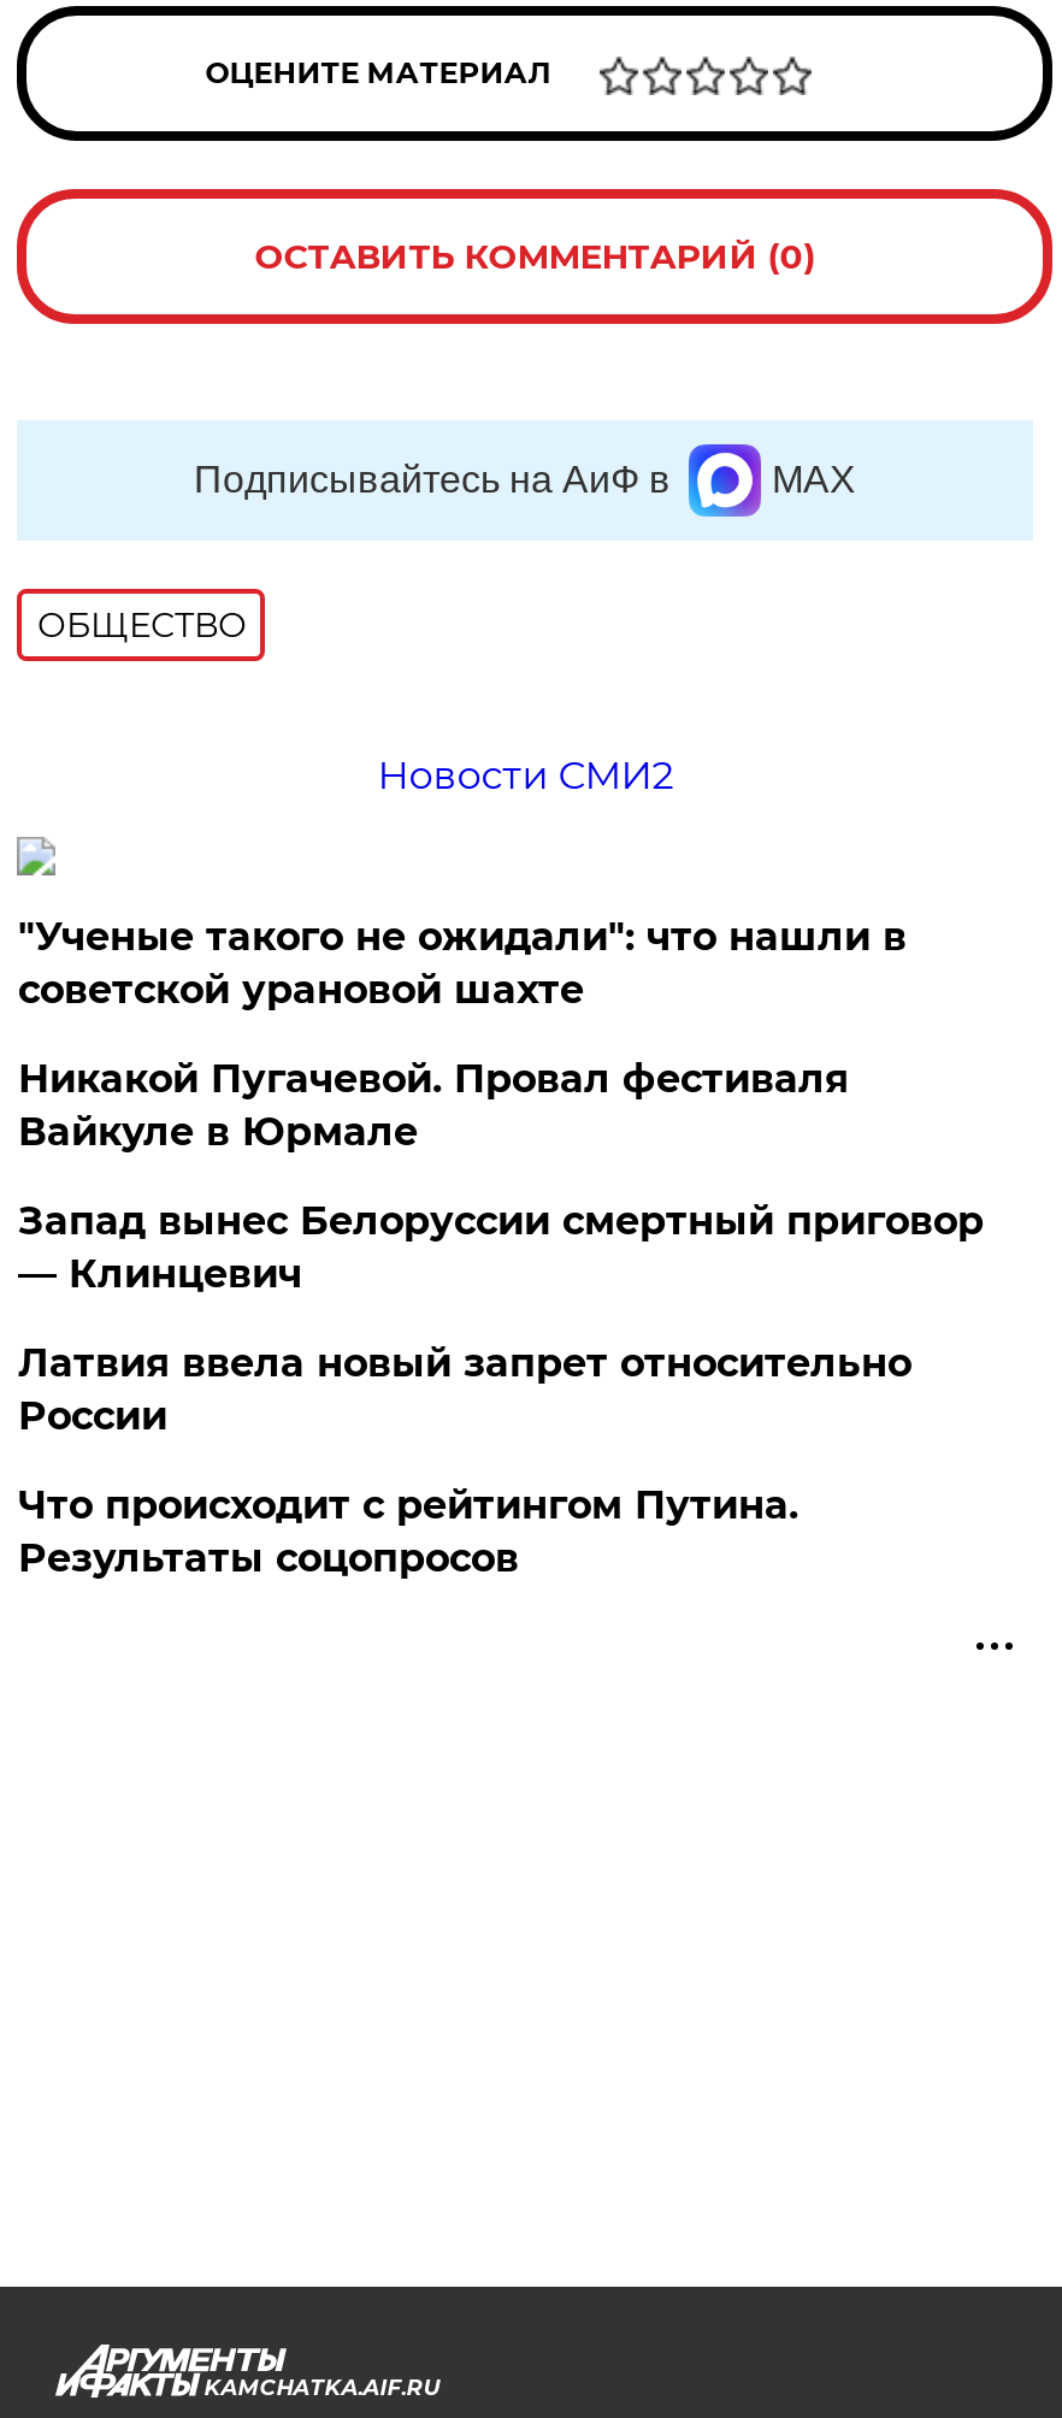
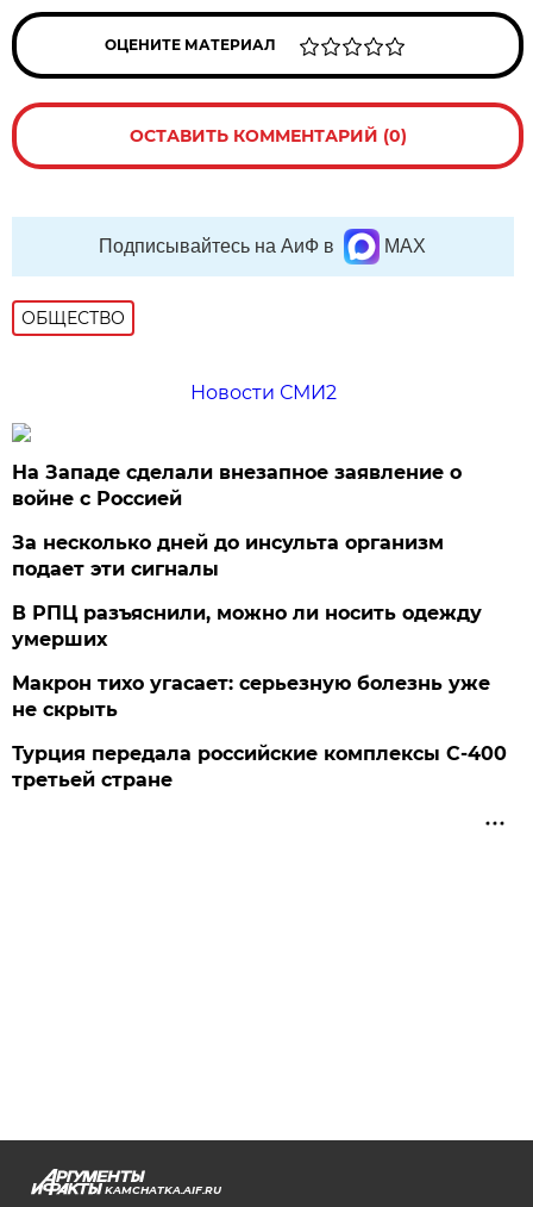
[18,914,906,1013] "Ученые такого не ожидали": что нашли в | советской урановой шахте -> [12,461,462,510] На Западе сделали внезапное заявление о | войне с Россией
[18,1056,849,1155] Никакой Пугачевой. Провал фестиваля | Вайкуле в Юрмале -> [12,531,444,580] За несколько дней до инсульта организм | подает эти сигналы
[18,1198,983,1297] Запад вынес Белоруссии смертный приговор | — Клинцевич -> [12,602,482,651] В РПЦ разъяснили, можно ли носить одежду | умерших
[18,1340,911,1439] Латвия ввела новый запрет относительно | России -> [12,672,491,721] Макрон тихо угасает: серьезную болезнь уже | не скрыть
[18,1482,798,1581] Что происходит с рейтингом Путина. | Результаты соцопросов -> [12,742,507,791] Турция передала российские комплексы С-400 | третьей стране

